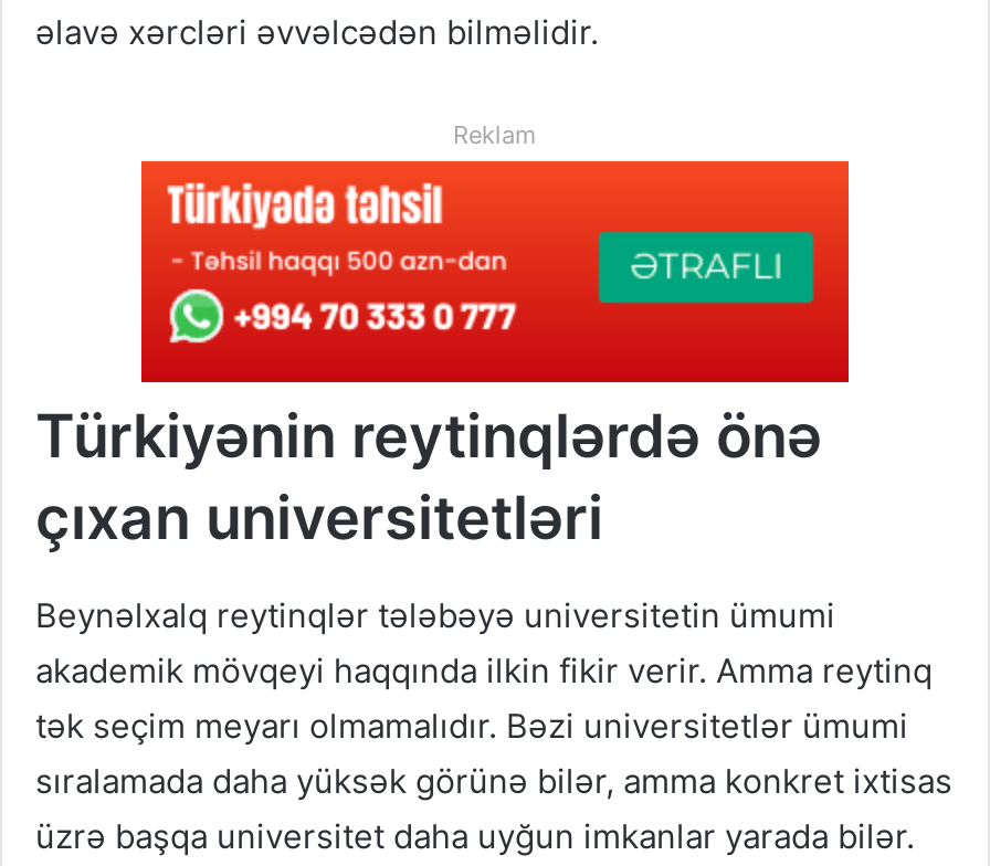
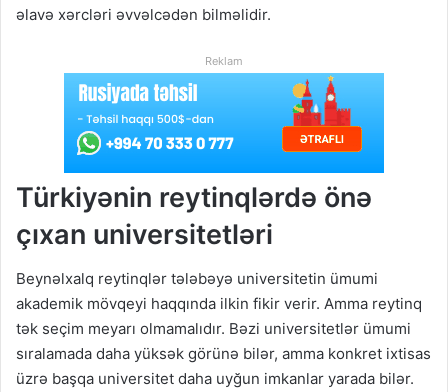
[139,159,851,384] [image] -> [63,72,385,174] [image]

